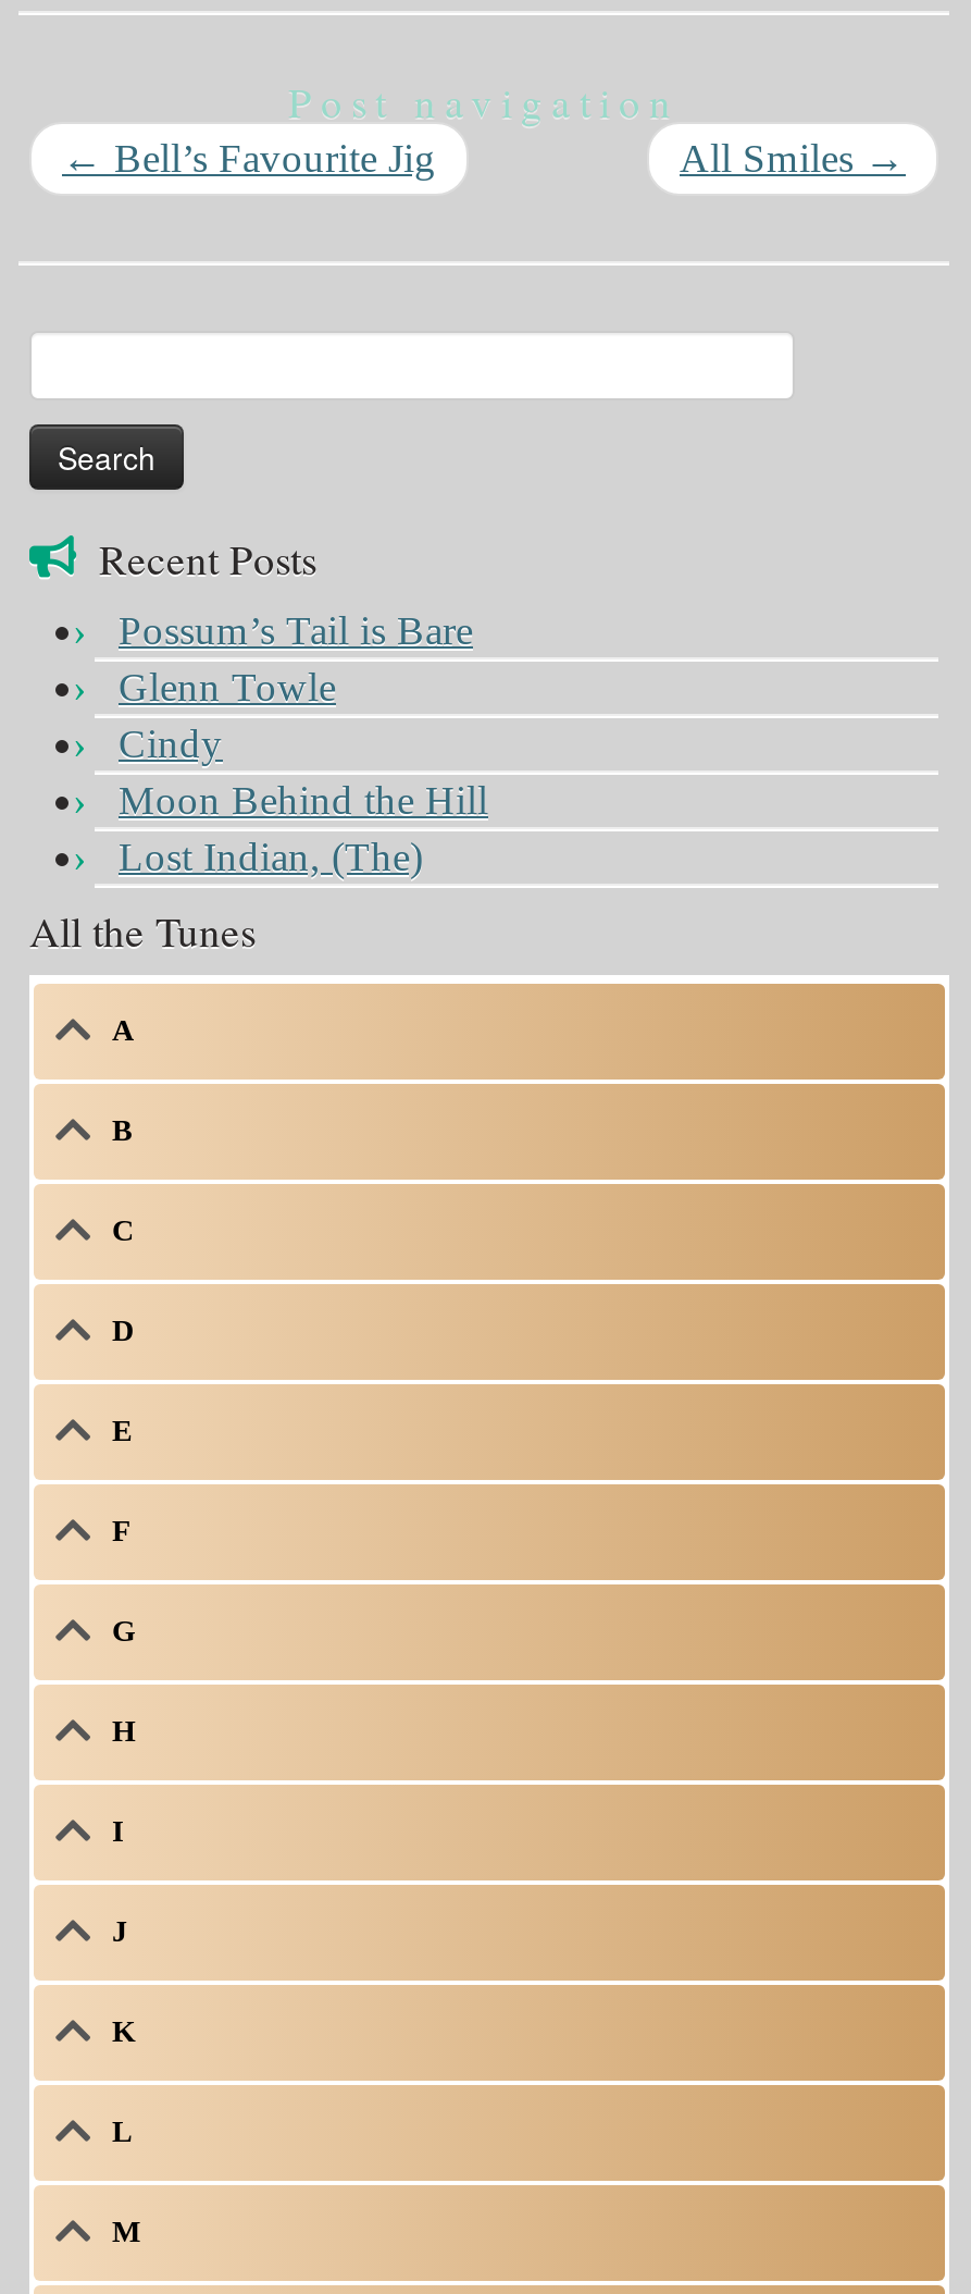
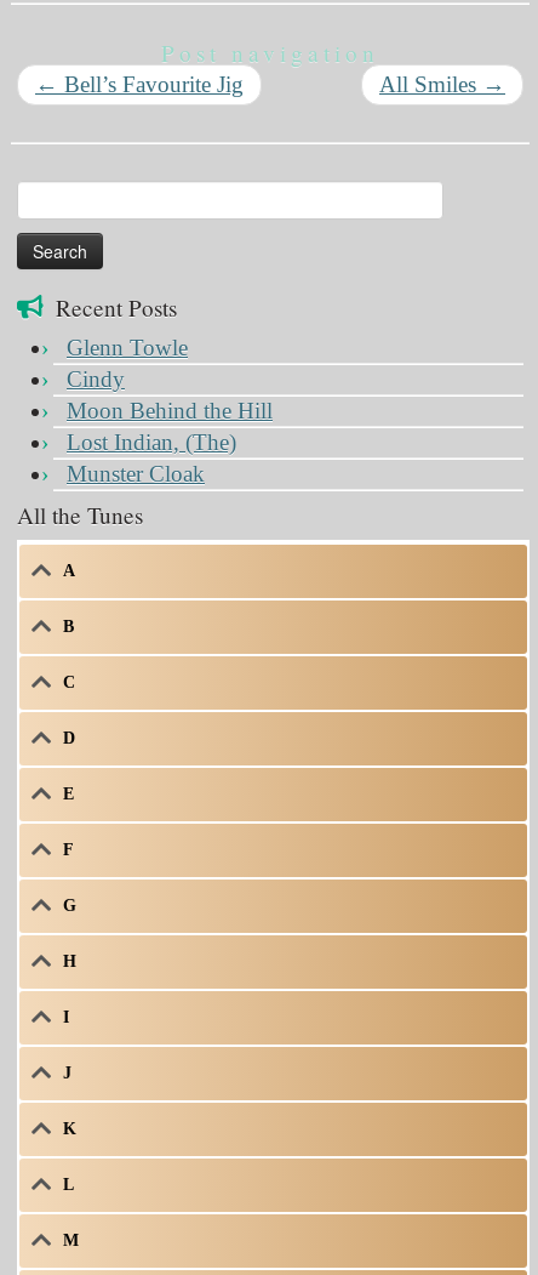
[119,608,473,654] Possum’s Tail is Bare -> none
moved [119,664,488,880] -> [67,335,273,455]: Glenn Towle | Cindy | Moon Behind the Hill | Lost Indian, (The)
none -> [67,461,205,487] Munster Cloak

